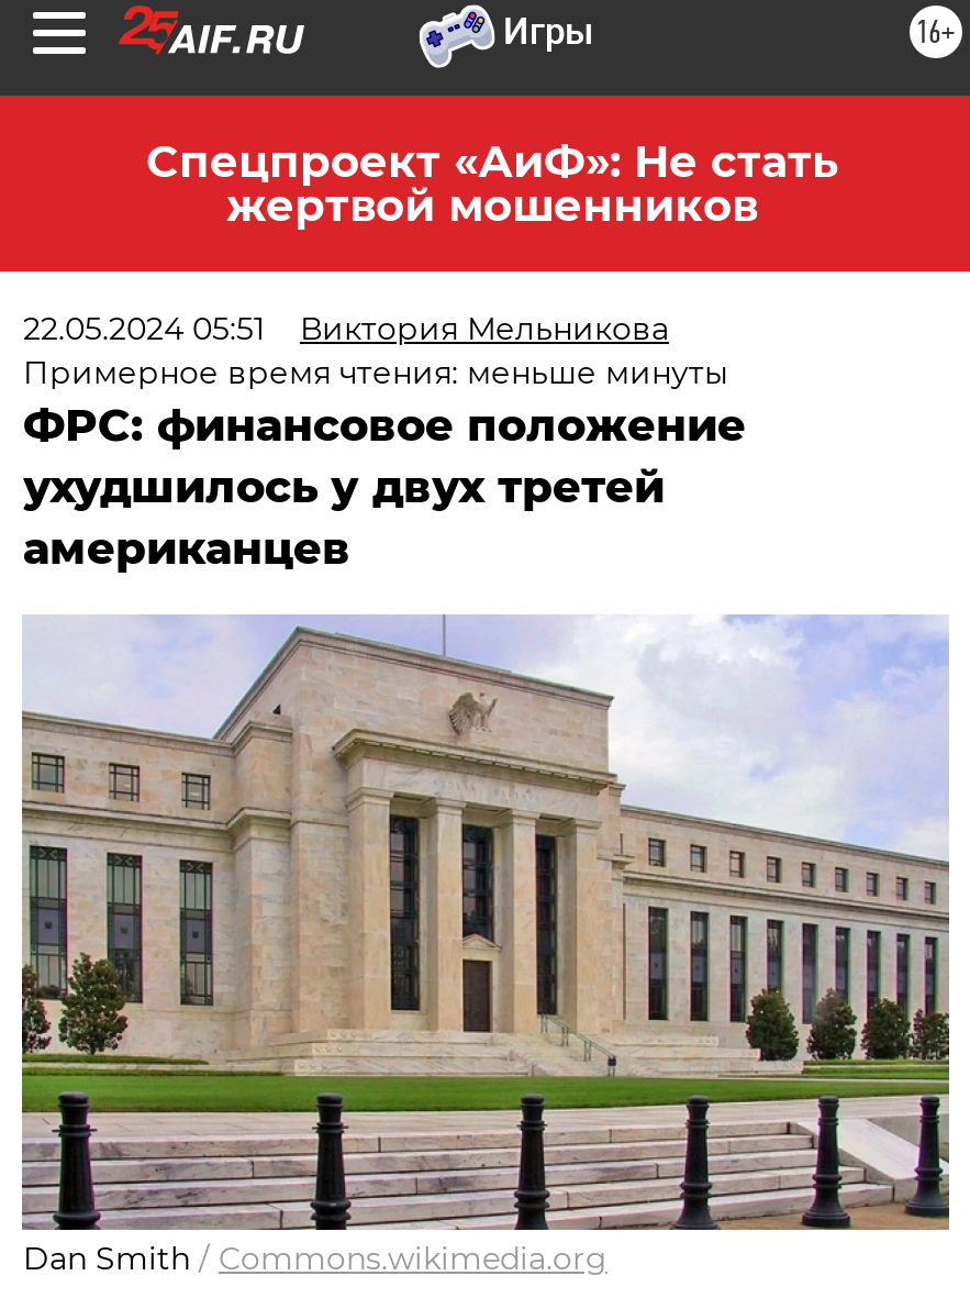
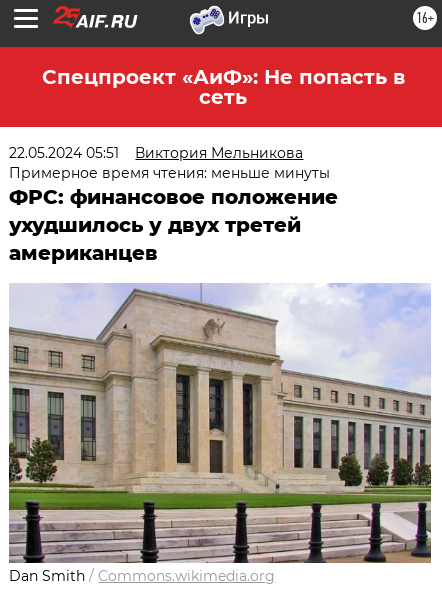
[146,135,838,232] Спецпроект «АиФ»: Не стать | жертвой мошенников -> [41,65,404,109] Спецпроект «АиФ»: Не попасть в | сеть

